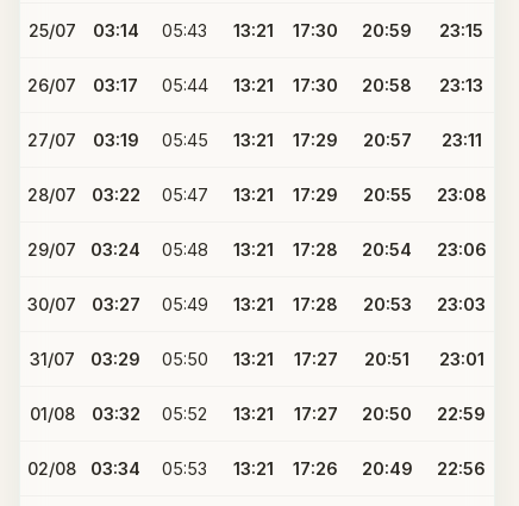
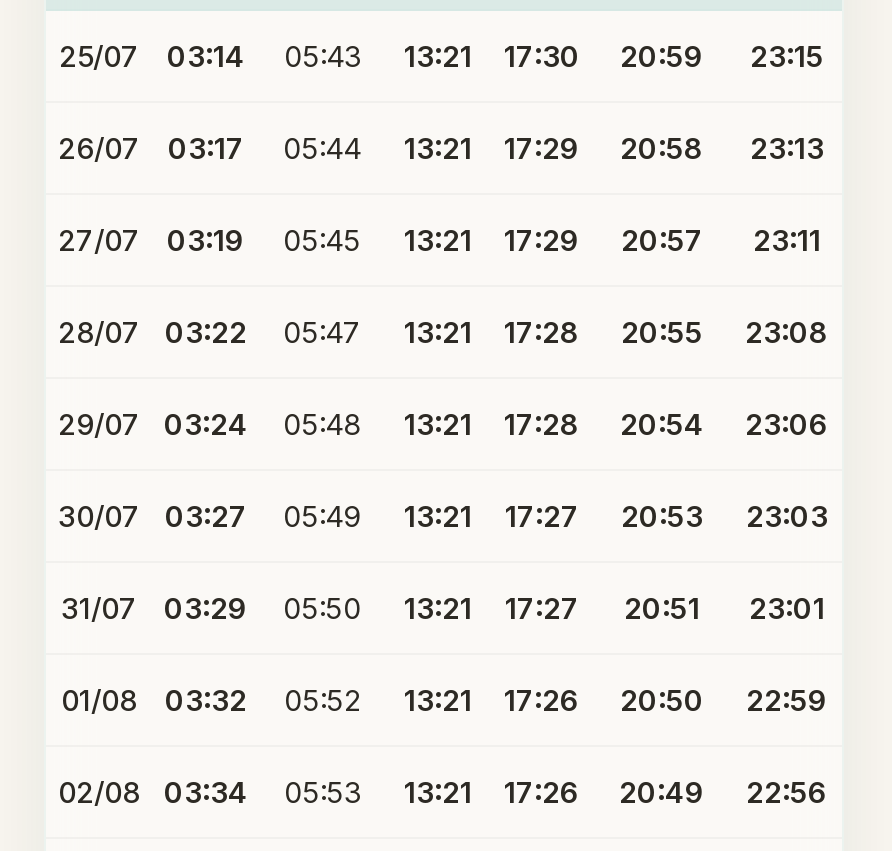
[27,75,483,95] 26/07 03:17 05:44 13:21 17:30 20:58 23:13 -> [58,131,824,165] 26/07 03:17 05:44 13:21 17:29 20:58 23:13
[27,185,486,205] 28/07 03:22 05:47 13:21 17:29 20:55 23:08 -> [58,315,829,349] 28/07 03:22 05:47 13:21 17:28 20:55 23:08
[27,294,486,314] 30/07 03:27 05:49 13:21 17:28 20:53 23:03 -> [58,499,828,533] 30/07 03:27 05:49 13:21 17:27 20:53 23:03
[29,404,486,424] 01/08 03:32 05:52 13:21 17:27 20:50 22:59 -> [61,683,828,717] 01/08 03:32 05:52 13:21 17:26 20:50 22:59

